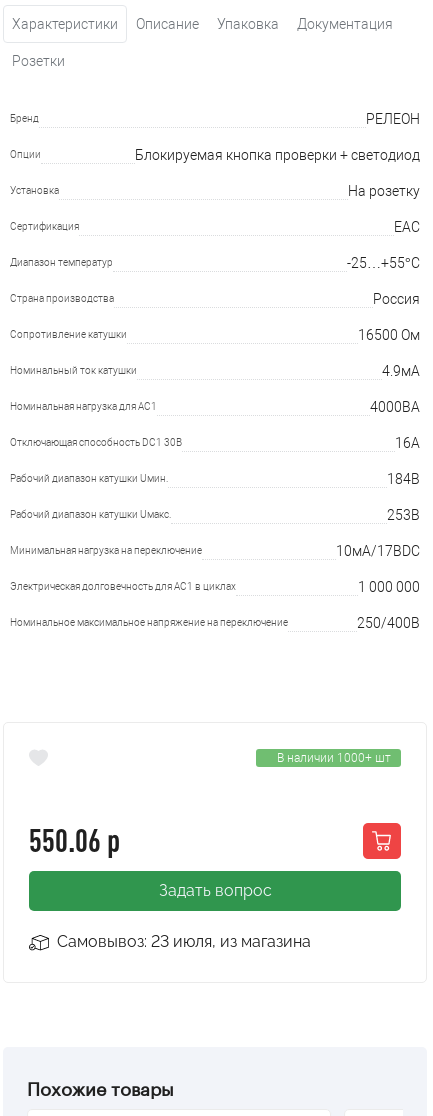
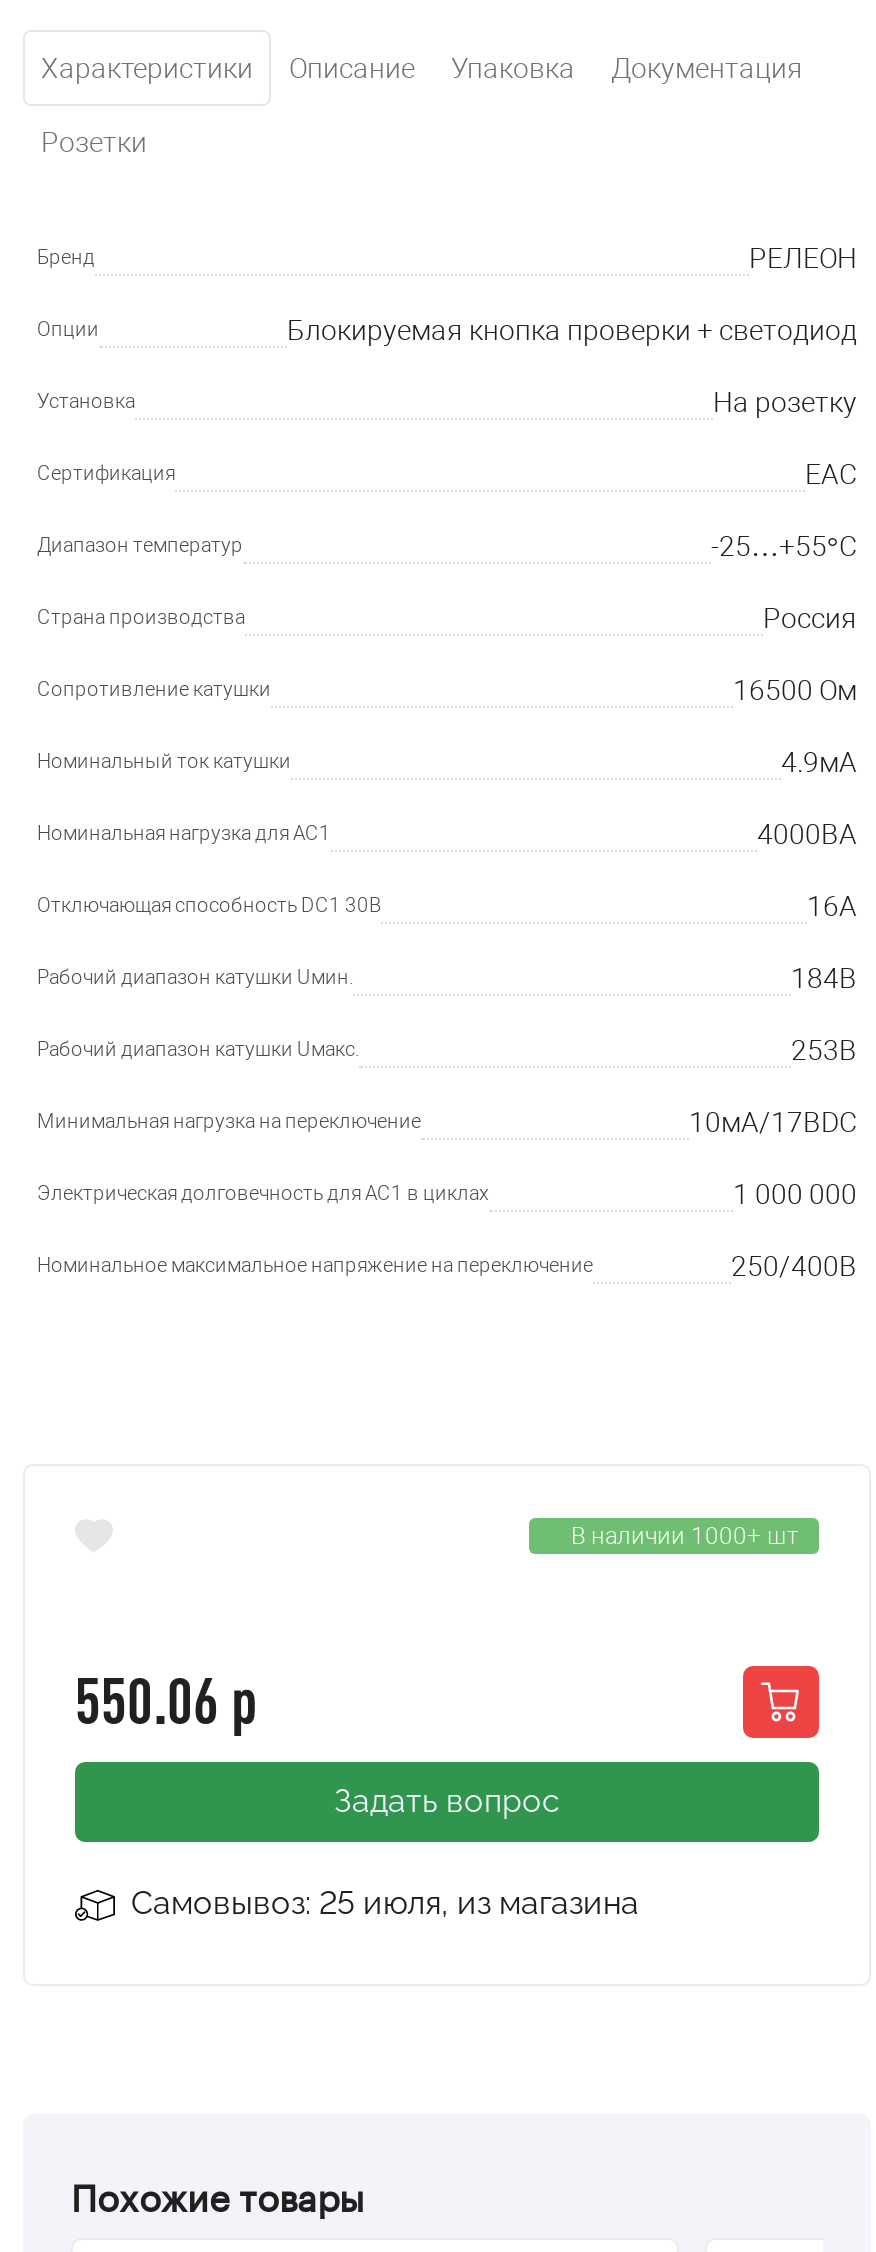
[57,932,311,951] Самовывоз: 23 июля, из магазина -> [131,1884,639,1922] Самовывоз: 25 июля, из магазина

